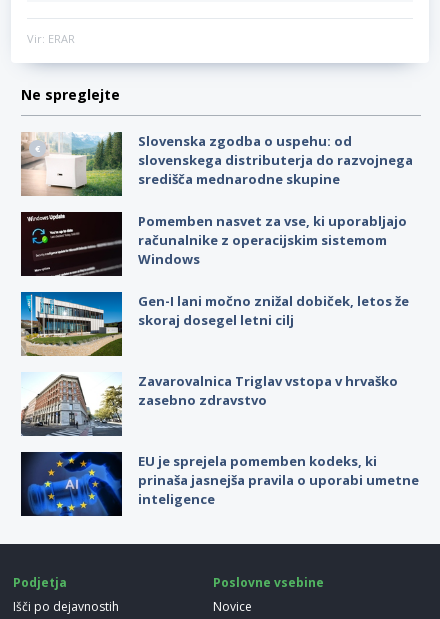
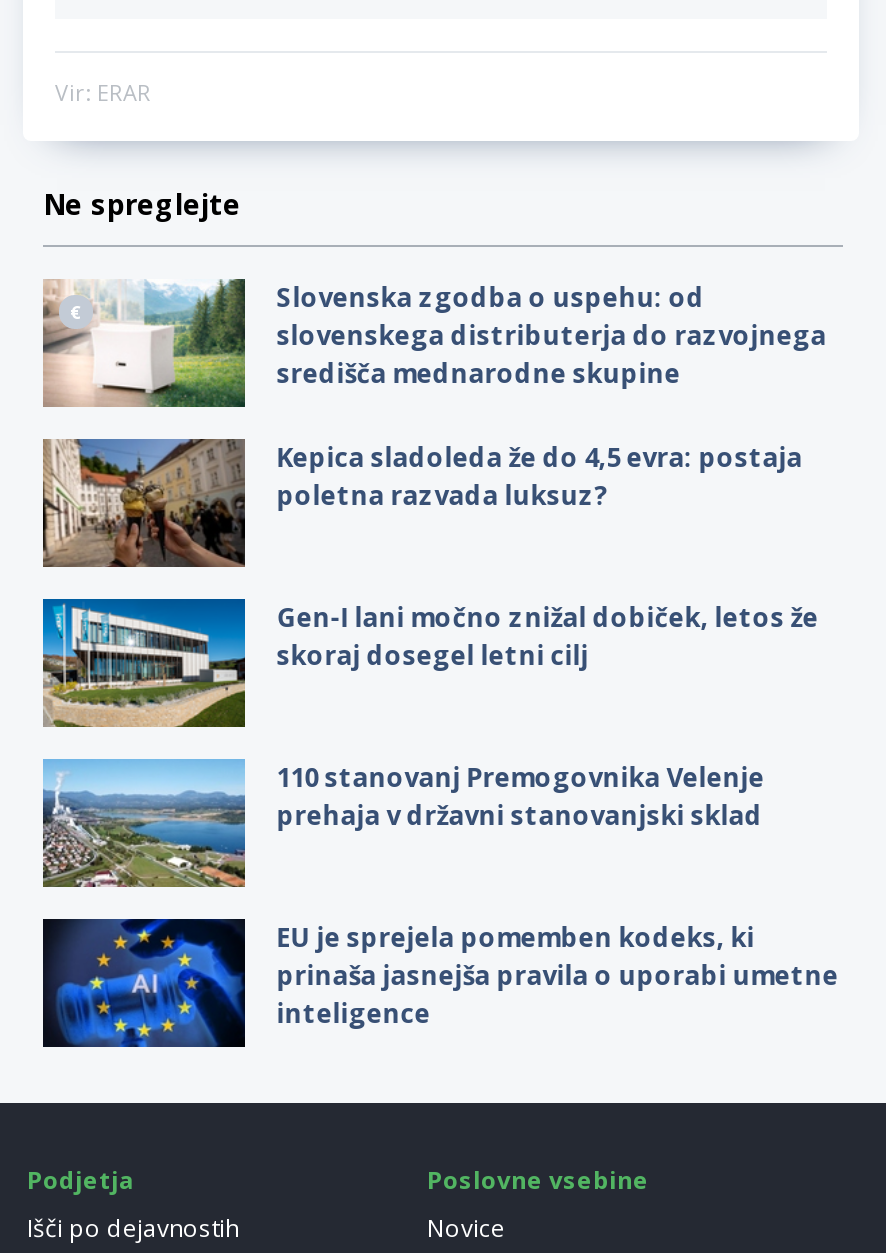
[21,211,407,277] [image] | Pomemben nasvet za vse, ki uporabljajo | računalnike z operacijskim sistemom | Windows -> [41,437,803,569] [image] | Kepica sladoleda že do 4,5 evra: postaja | poletna razvada luksuz?
[21,372,398,436] [image] | Zavarovalnica Triglav vstopa v hrvaško | zasebno zdravstvo -> [41,757,765,889] [image] | 110 stanovanj Premogovnika Velenje | prehaja v državni stanovanjski sklad

